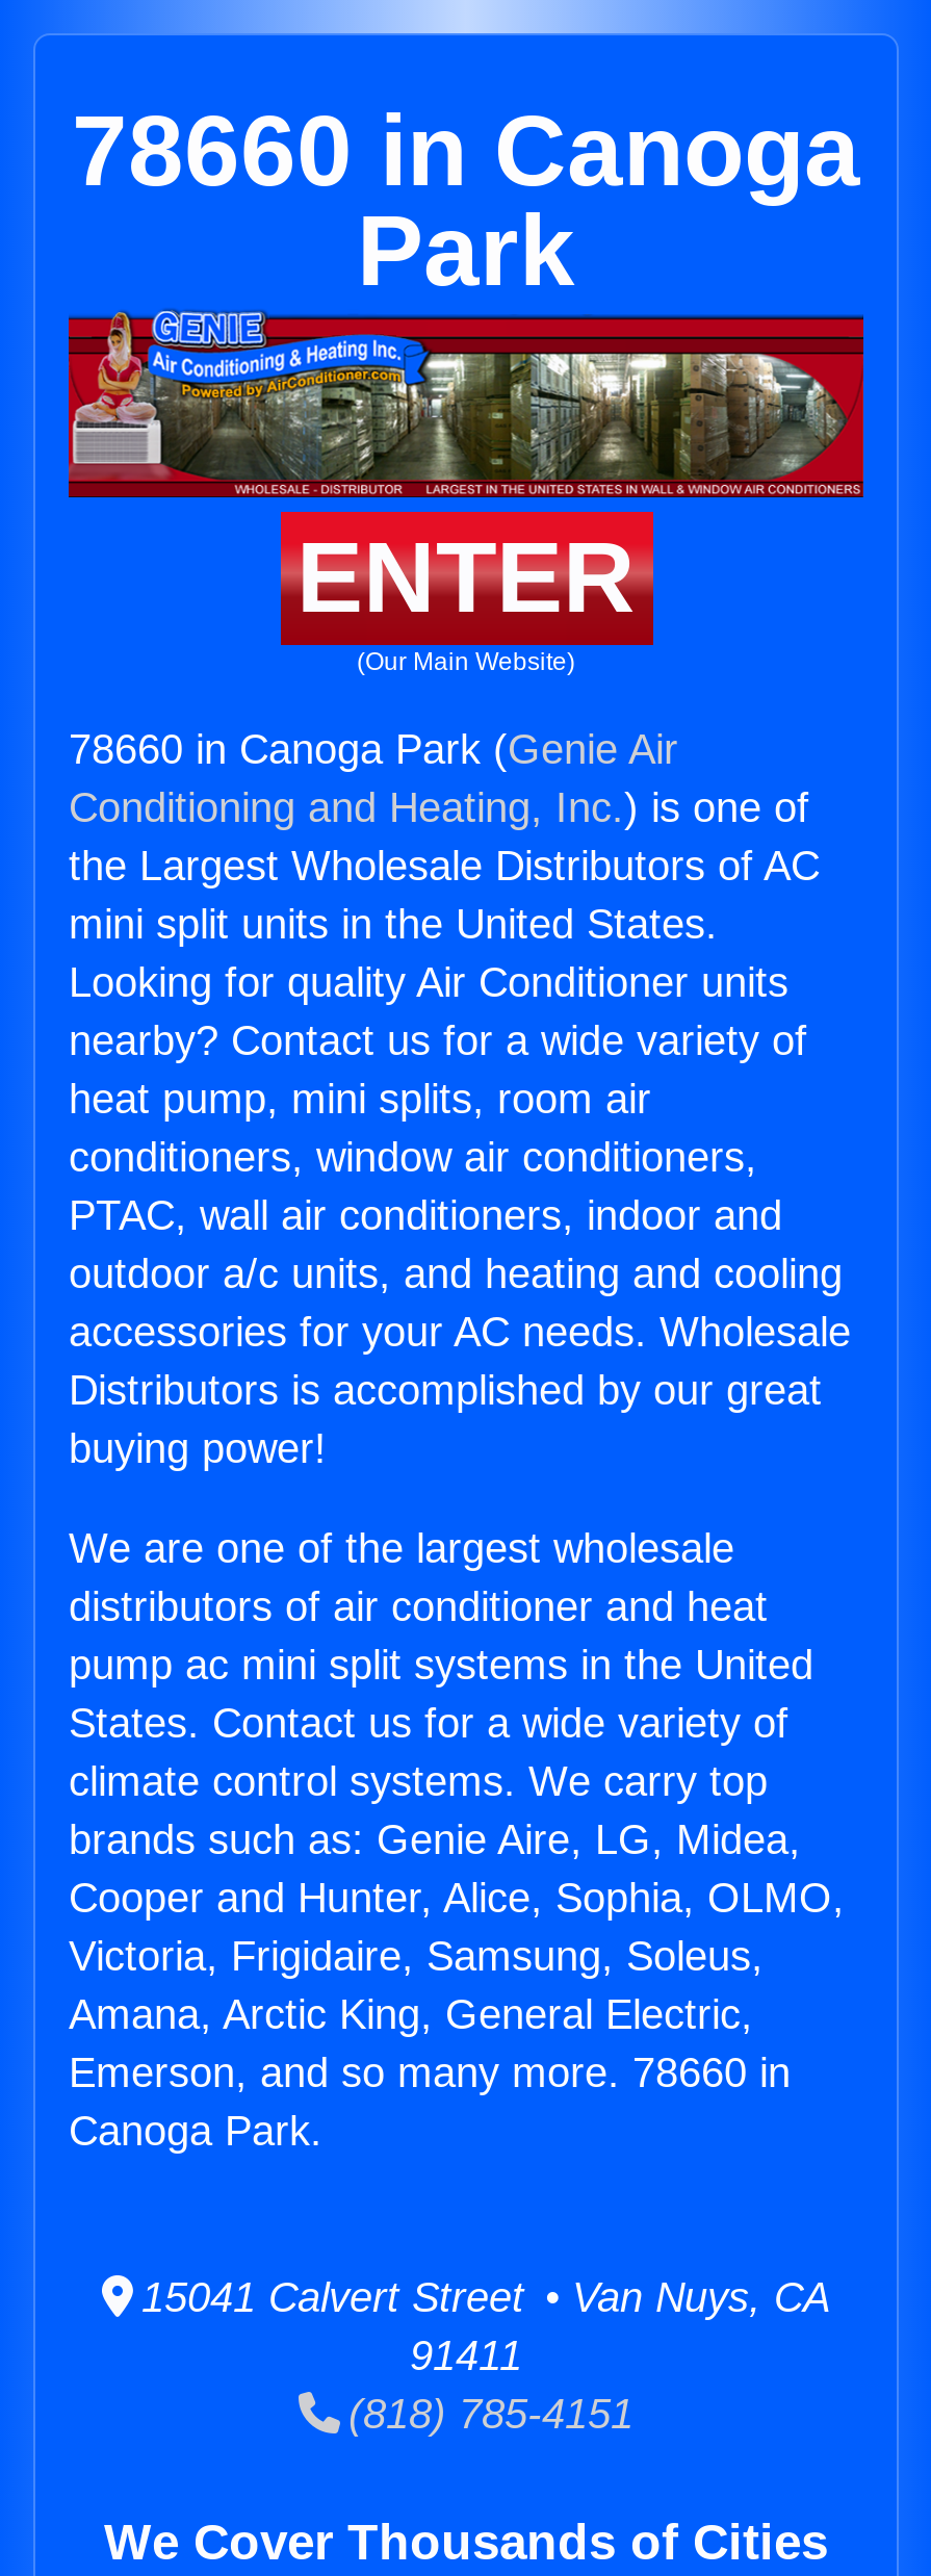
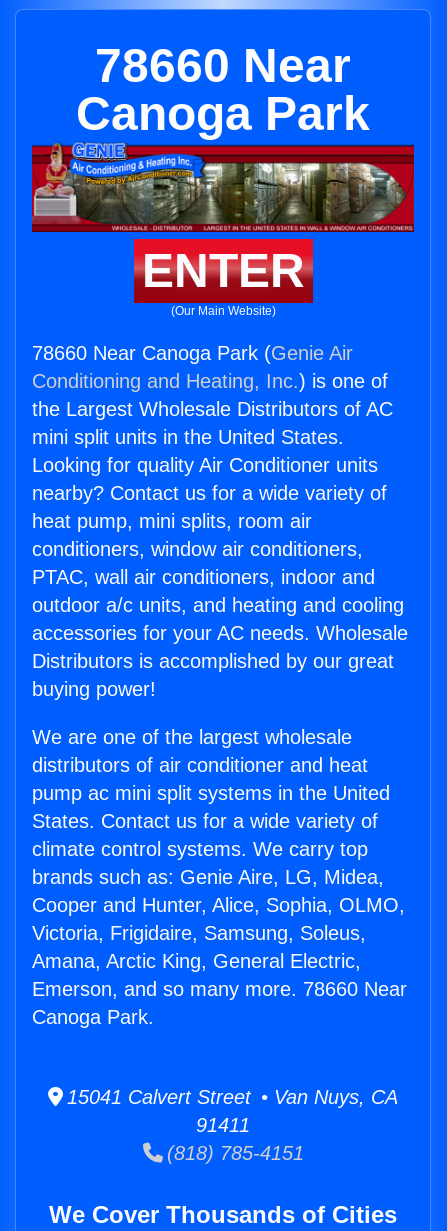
[72,96,860,306] 78660 in Canoga | Park -> [76,39,370,140] 78660 Near | Canoga Park
[69,726,678,772] 78660 in Canoga Park (Genie Air -> [32,342,353,364] 78660 Near Canoga Park (Genie Air
[69,2050,791,2096] Emerson, and so many more. 78660 in -> [32,978,407,1000] Emerson, and so many more. 78660 Near

